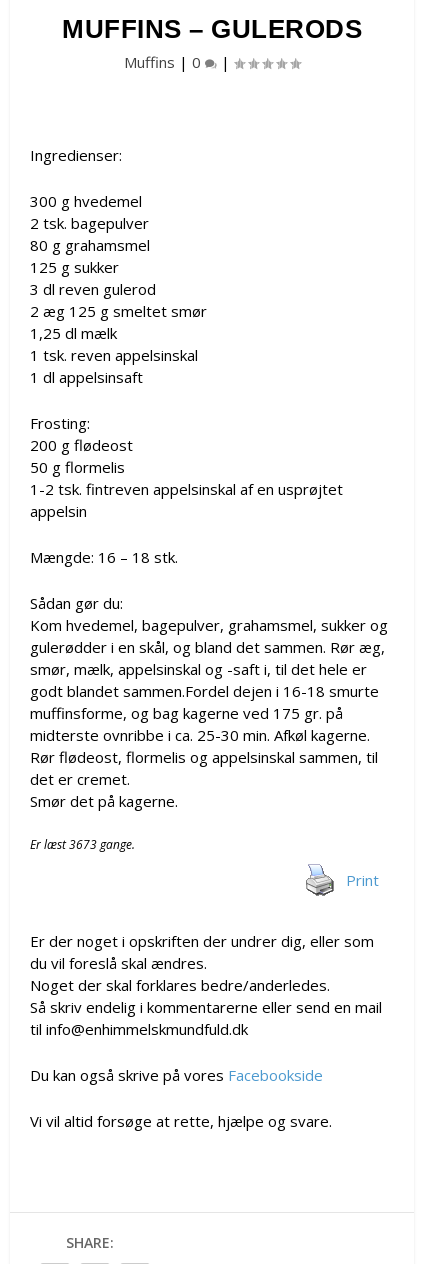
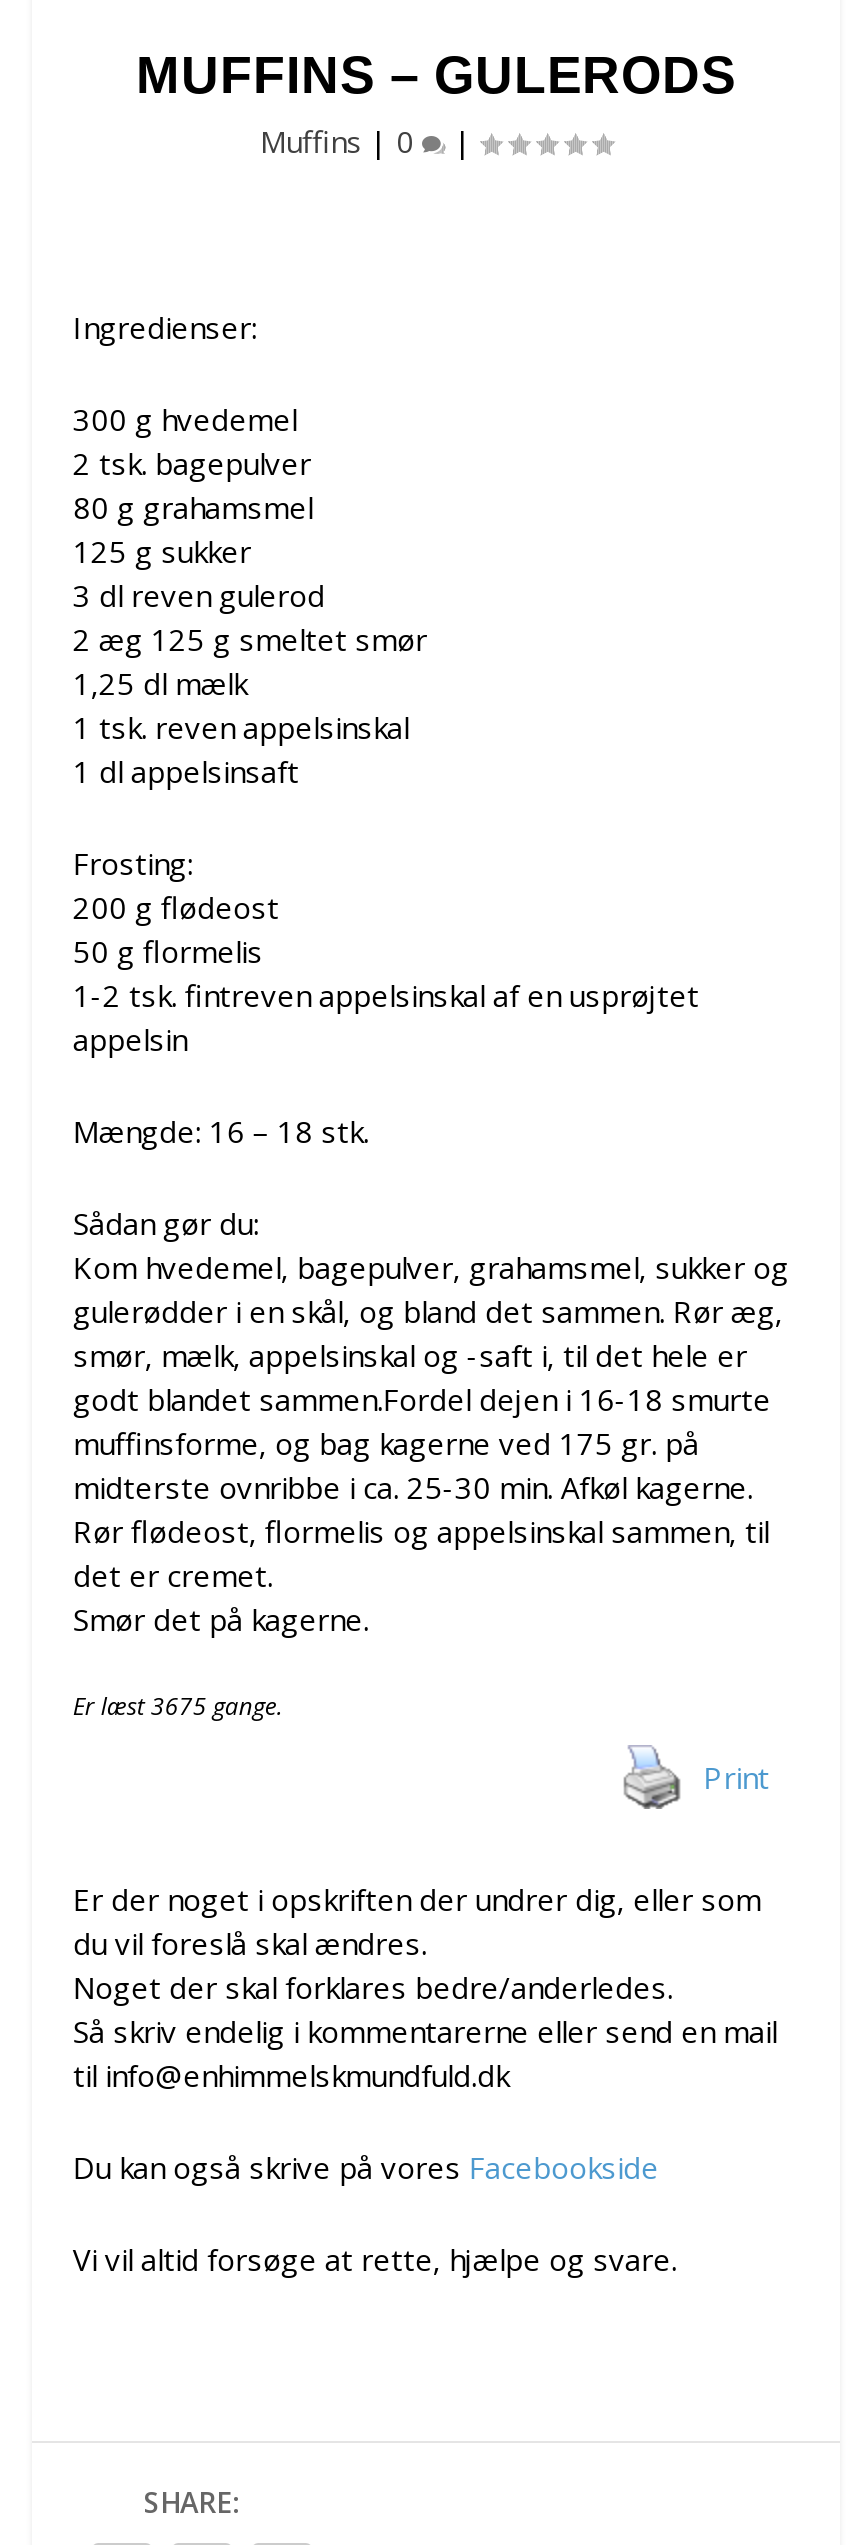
[30,836,135,853] Er læst 3673 gange. -> [73,1689,283,1723] Er læst 3675 gange.

